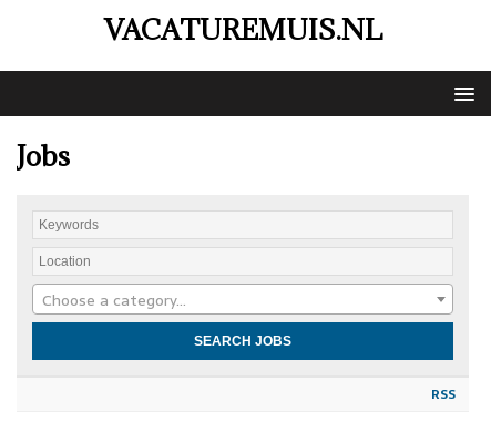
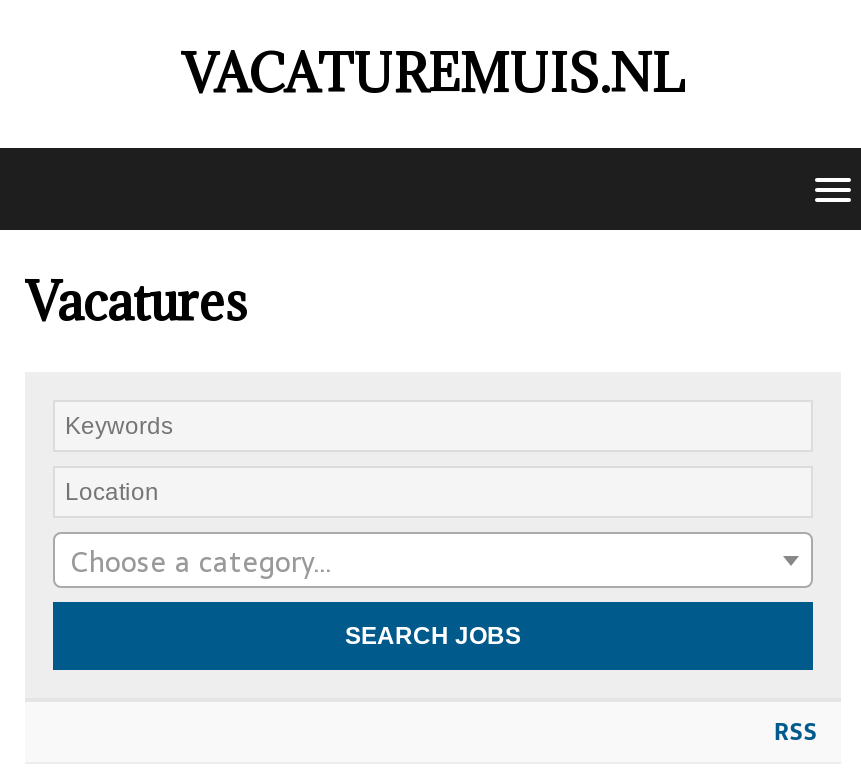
[17,137,70,174] Jobs -> [25,268,247,334] Vacatures

